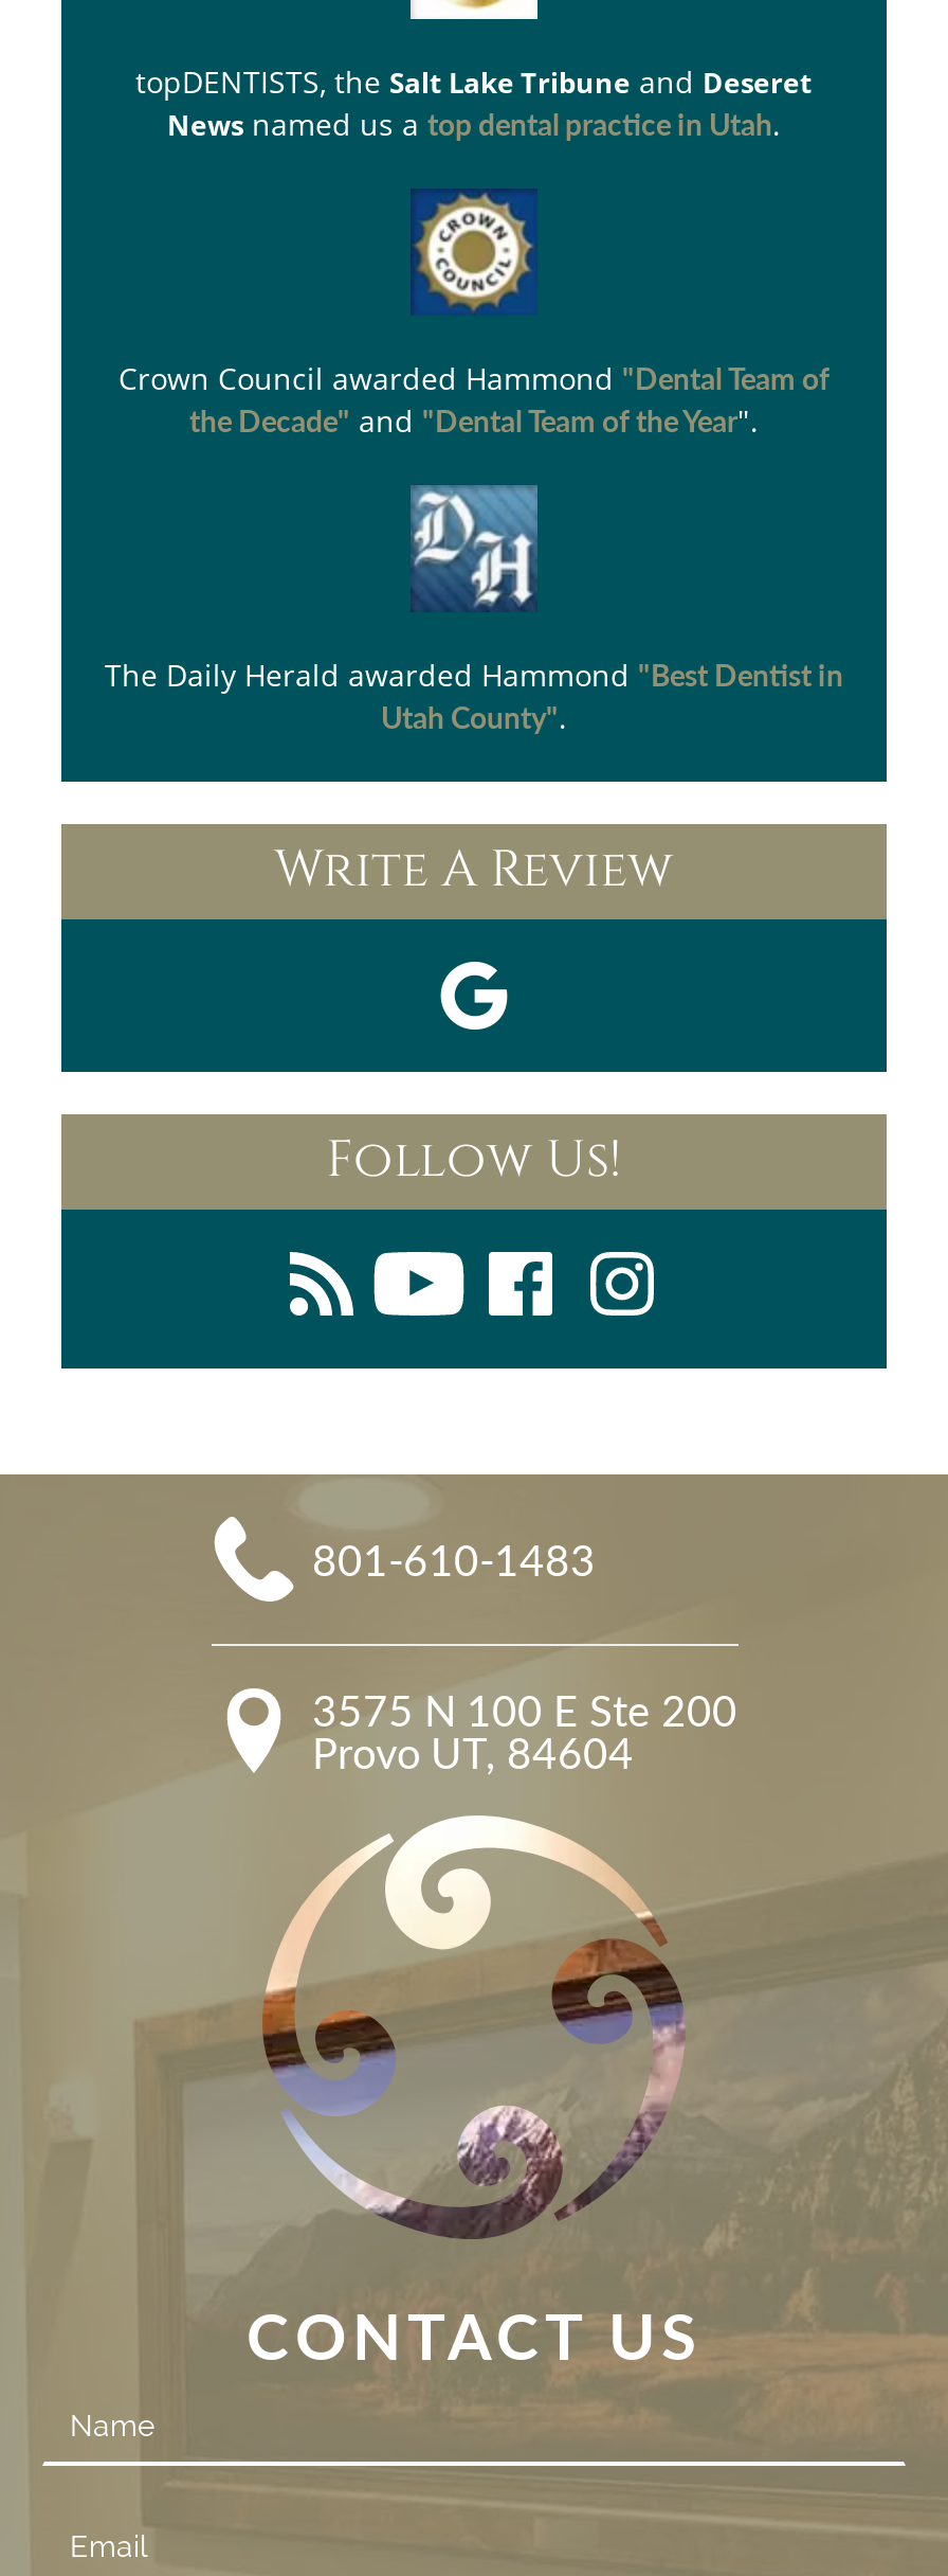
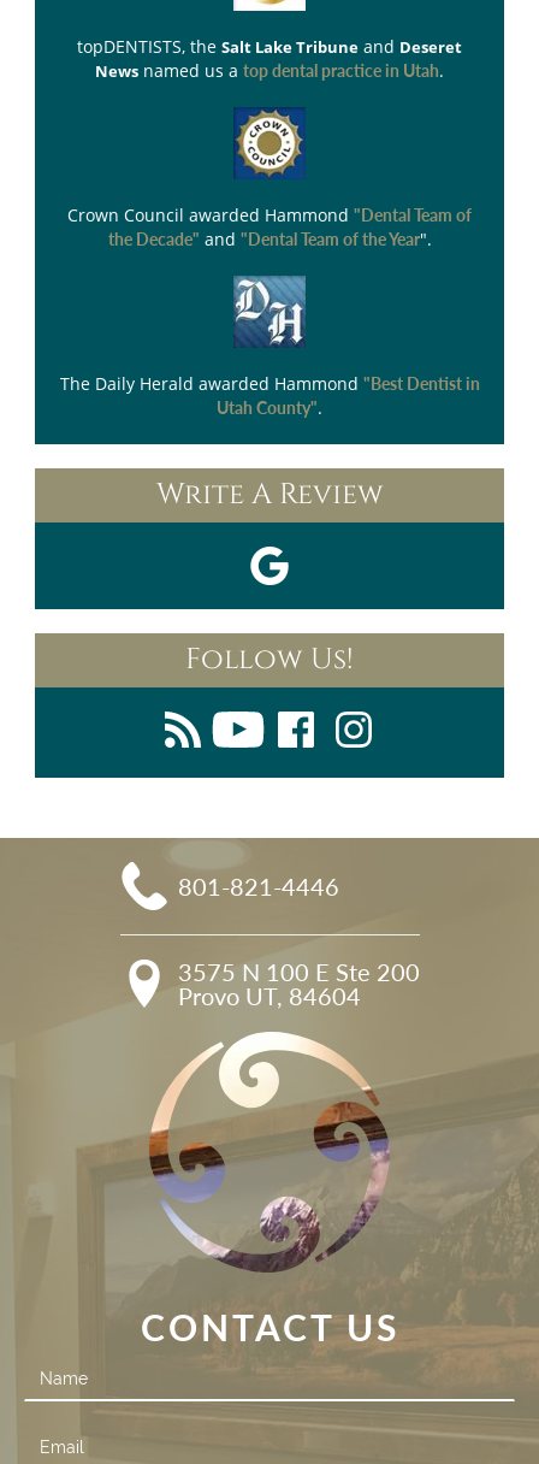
[312,1534,596,1585] 801-610-1483 -> [177,872,339,901] 801-821-4446

